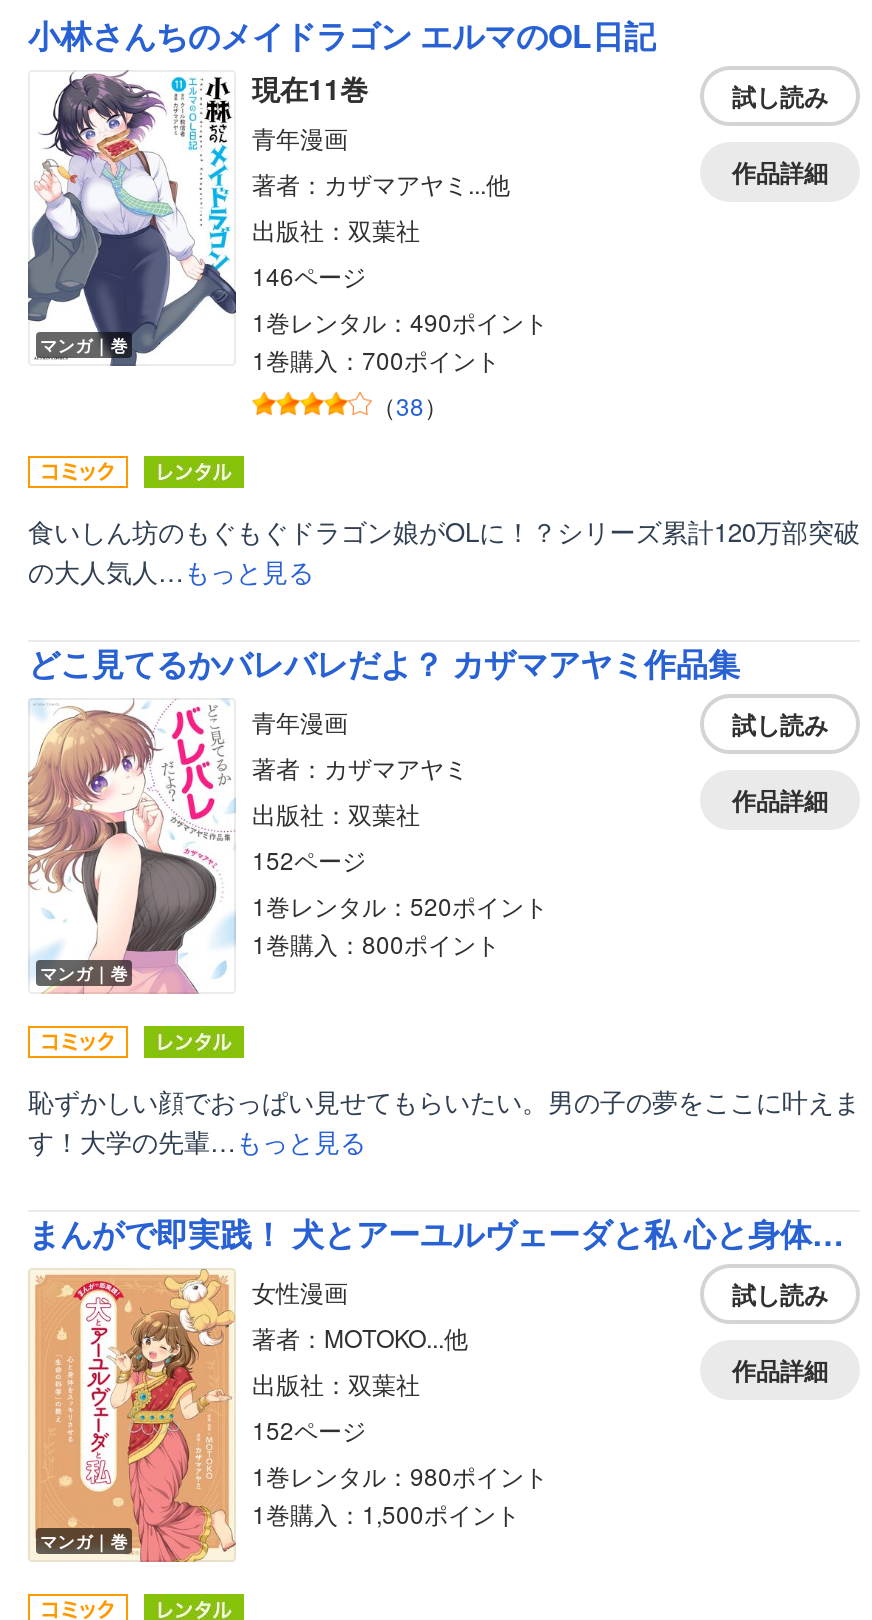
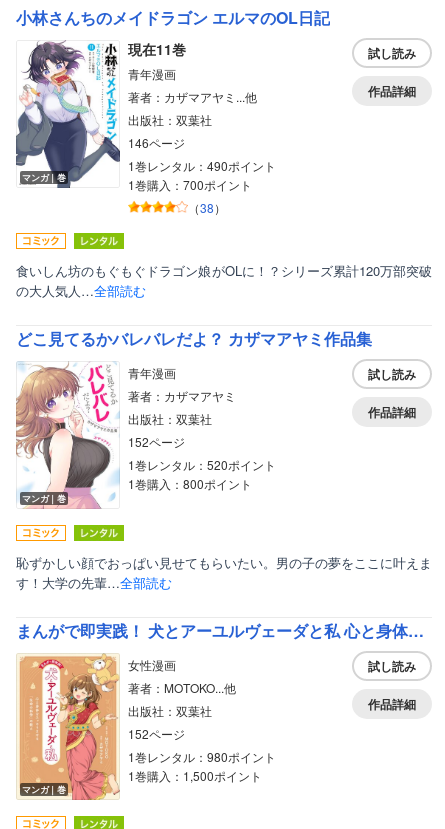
[28,552,314,590] の大人気人…もっと見る -> [16,281,146,300] の大人気人…全部読む
[28,1121,366,1159] す！大学の先輩…もっと見る -> [16,573,172,592] す！大学の先輩…全部読む

